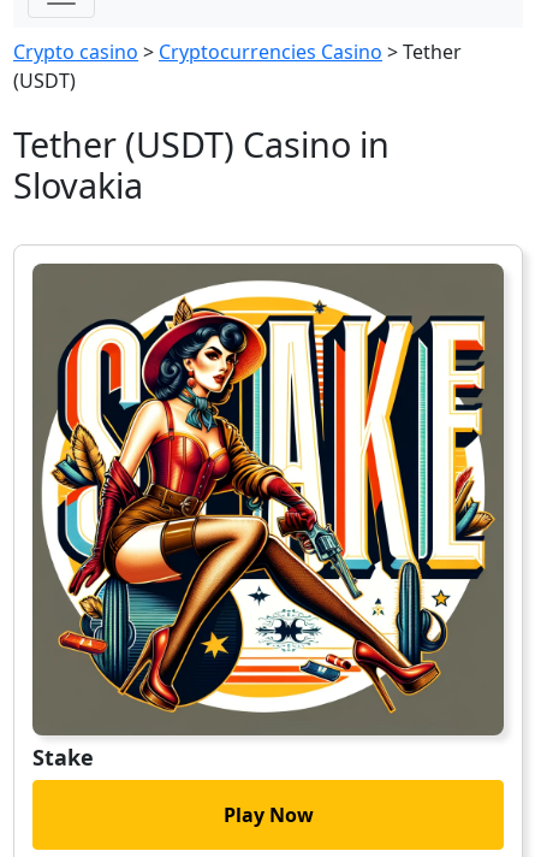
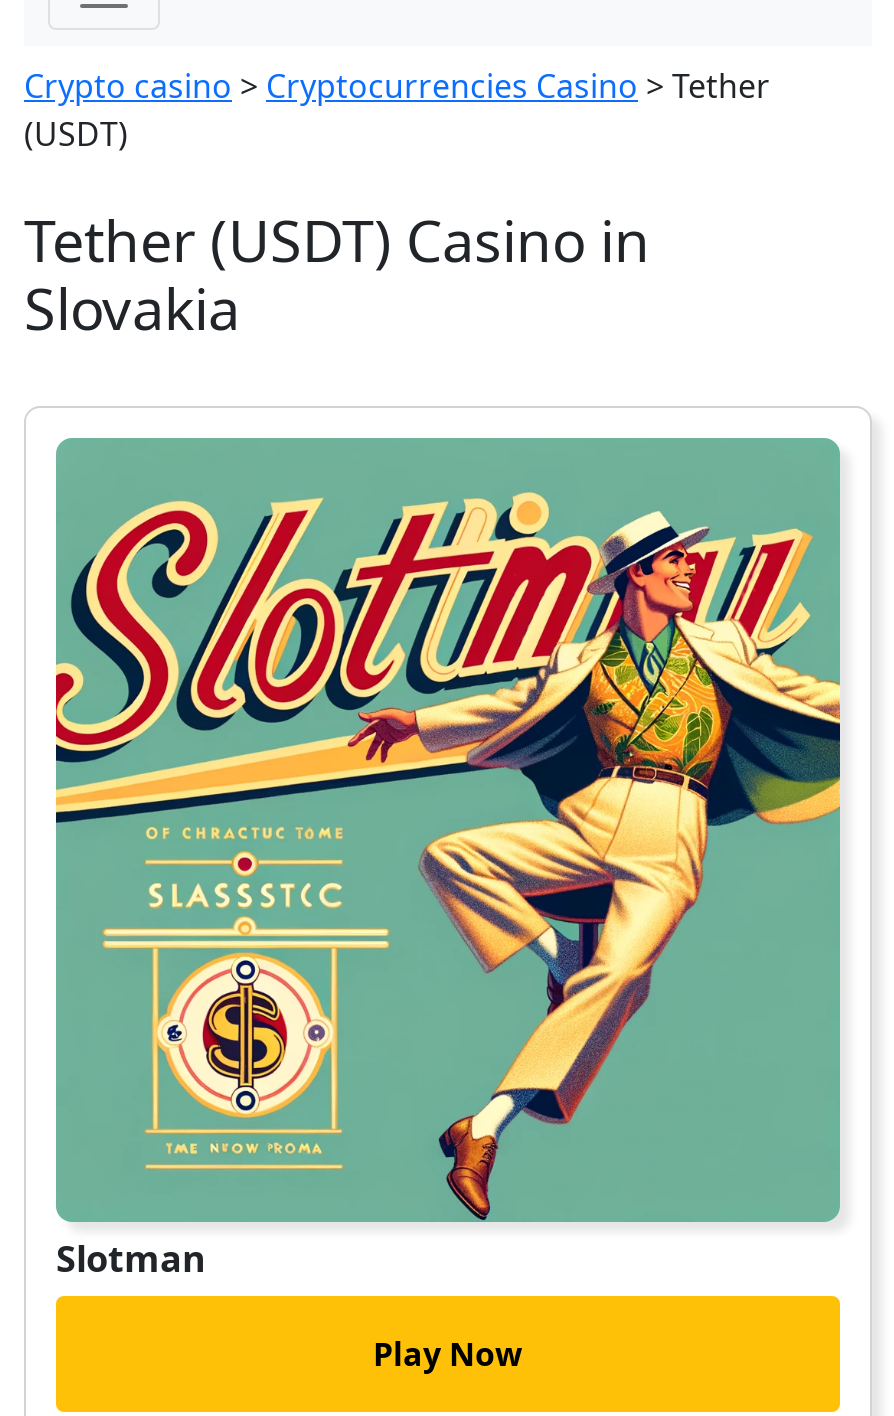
[31,264,505,772] [image] | Stake -> [54,438,842,1282] [image] | Slotman

